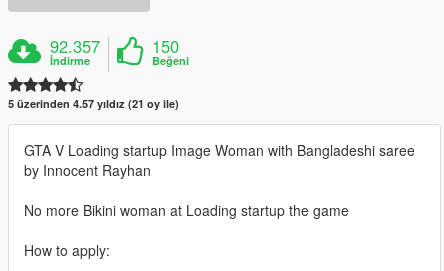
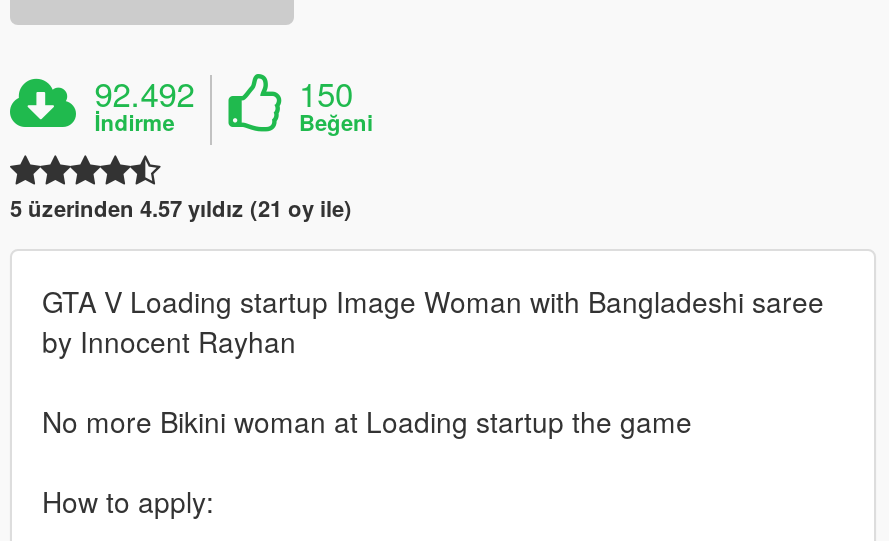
[50,34,100,58] 92.357 -> [94,69,194,117] 92.492

